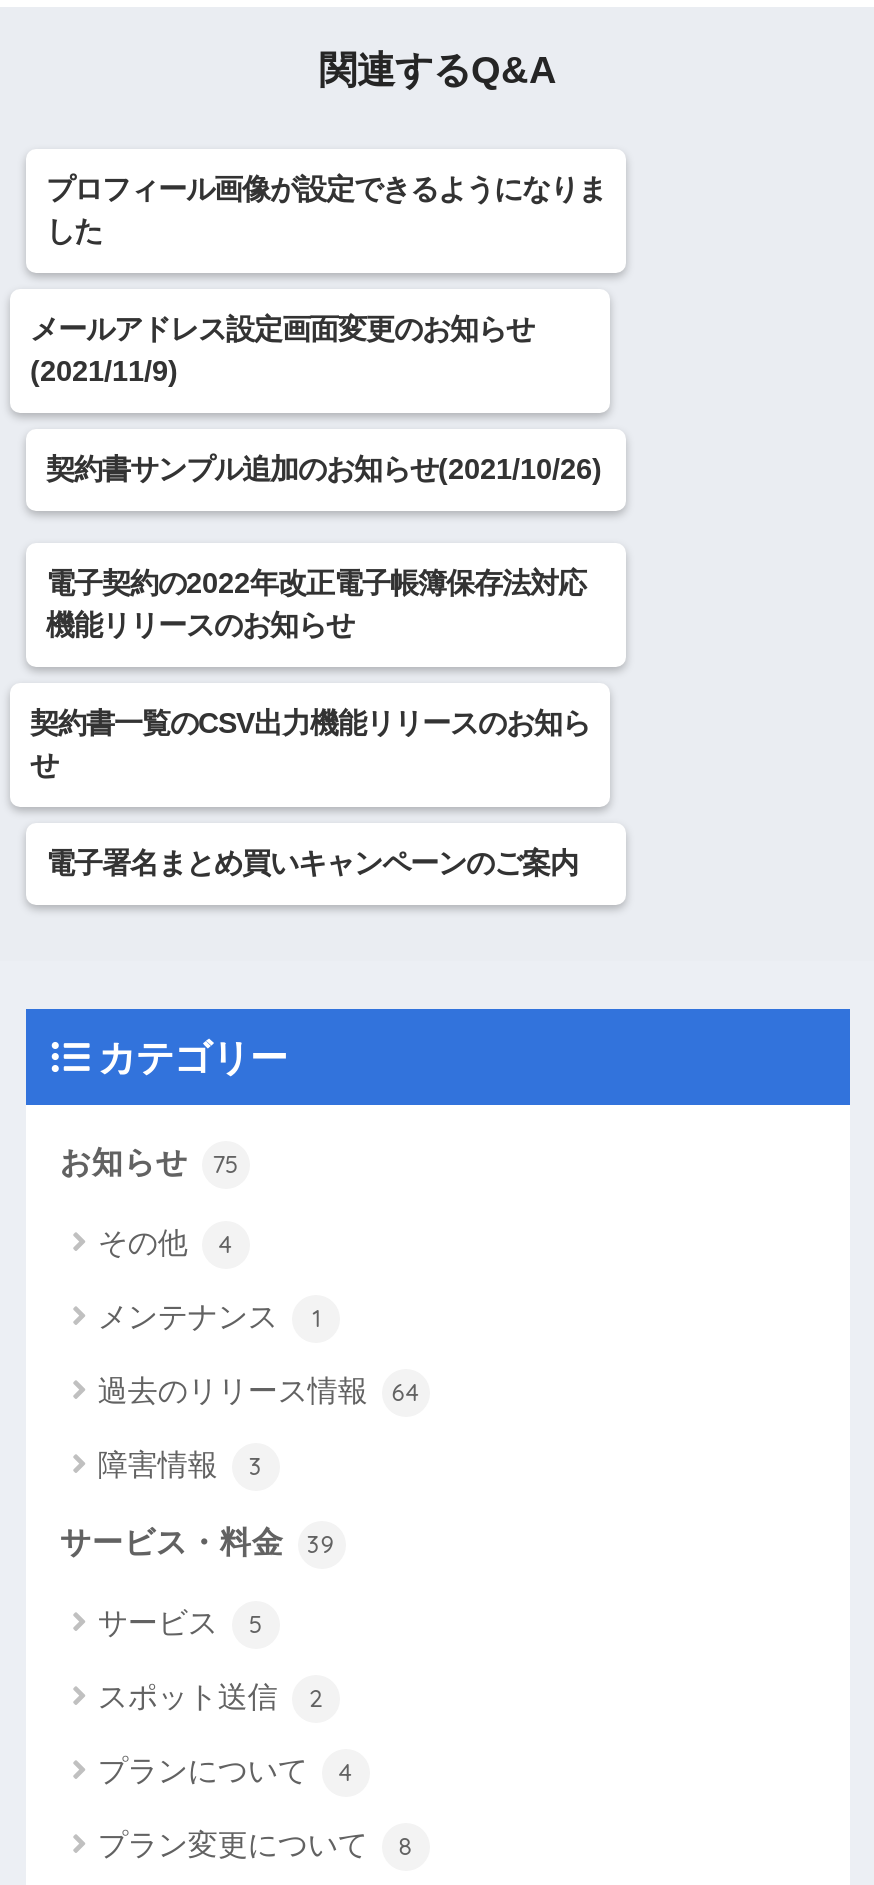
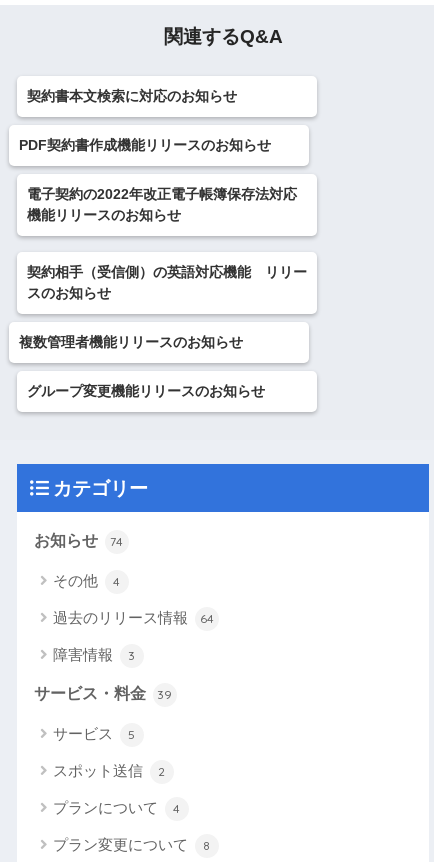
[30,172,606,484] プロフィール画像が設定できるようになりま | した | メールアドレス設定画面変更のお知らせ | (2021/11/9) | 契約書サンプル追加のお知らせ(2021/10/26) -> [19,88,271,153] 契約書本文検索に対応のお知らせ | PDF契約書作成機能リリースのお知らせ
moved [46,566,586,640] -> [27,186,297,223]: 電子契約の2022年改正電子帳簿保存法対応 | 機能リリースのお知らせ
[30,706,590,878] 契約書一覧のCSV出力機能リリースのお知ら | せ | 電子署名まとめ買いキャンペーンのご案内 -> [19,264,307,399] 契約相手（受信側）の英語対応機能 リリー | スのお知らせ | 複数管理者機能リリースのお知らせ | グループ変更機能リリースのお知らせ
[60,1144,239,1178] お知らせ 75 -> [34,532,123,549] お知らせ 74
[98,1298,320,1333] メンテナンス | 1 -> none

